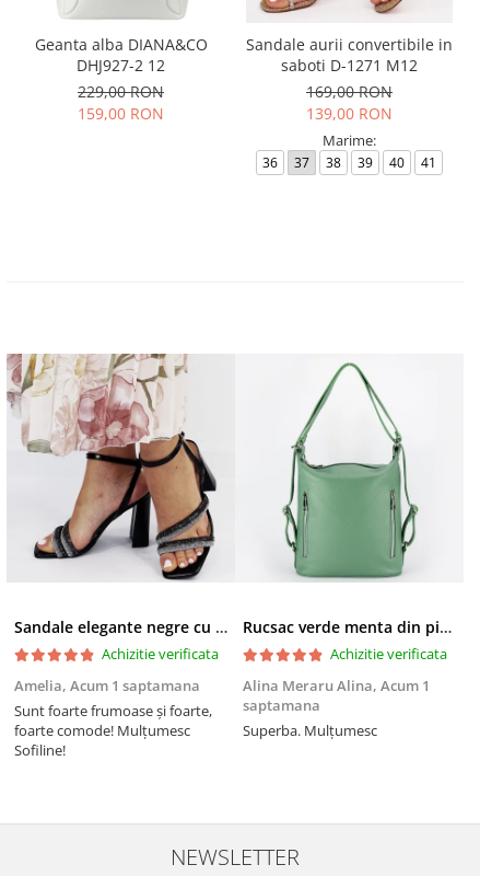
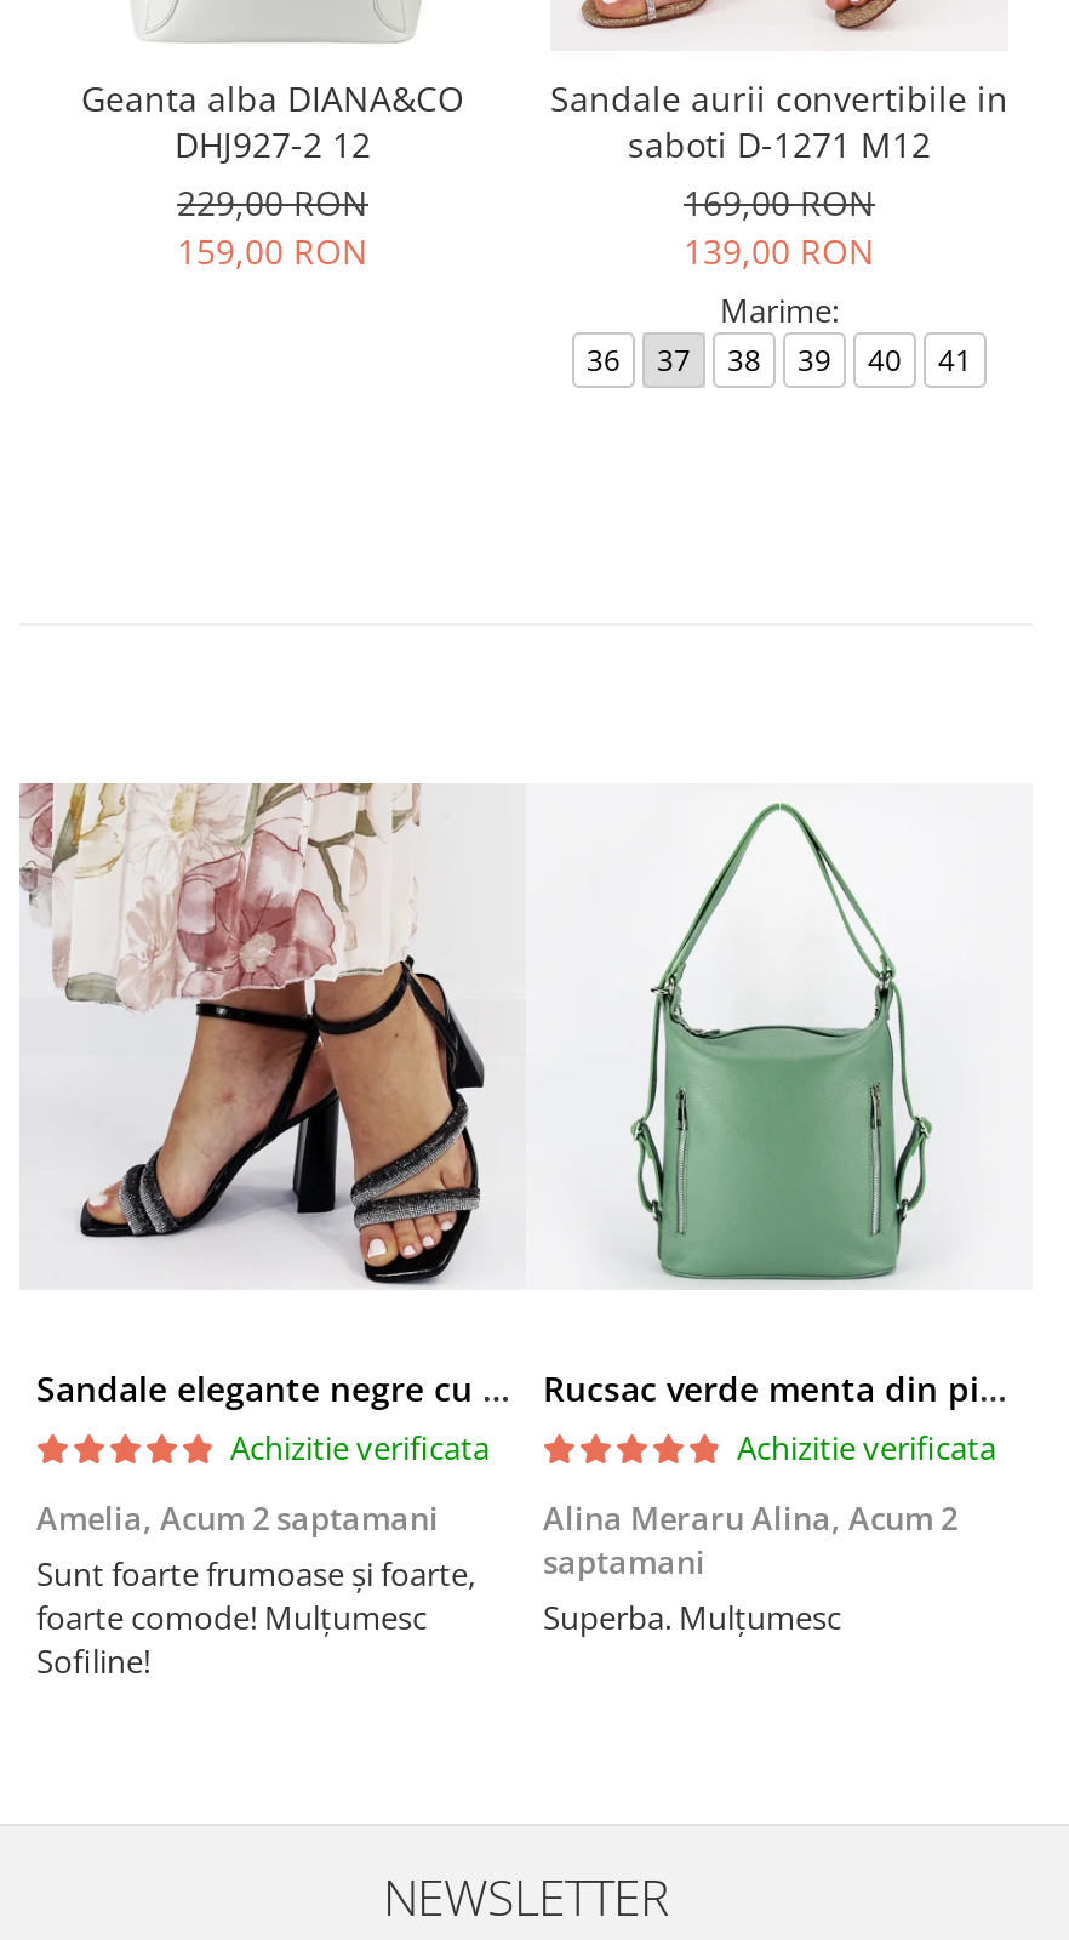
[14,675,200,695] Amelia, Acum 1 saptamana -> [36,1495,439,1539] Amelia, Acum 2 saptamani
[243,675,430,715] Alina Meraru Alina, Acum 1 | saptamana -> [543,1495,957,1583] Alina Meraru Alina, Acum 2 | saptamani

